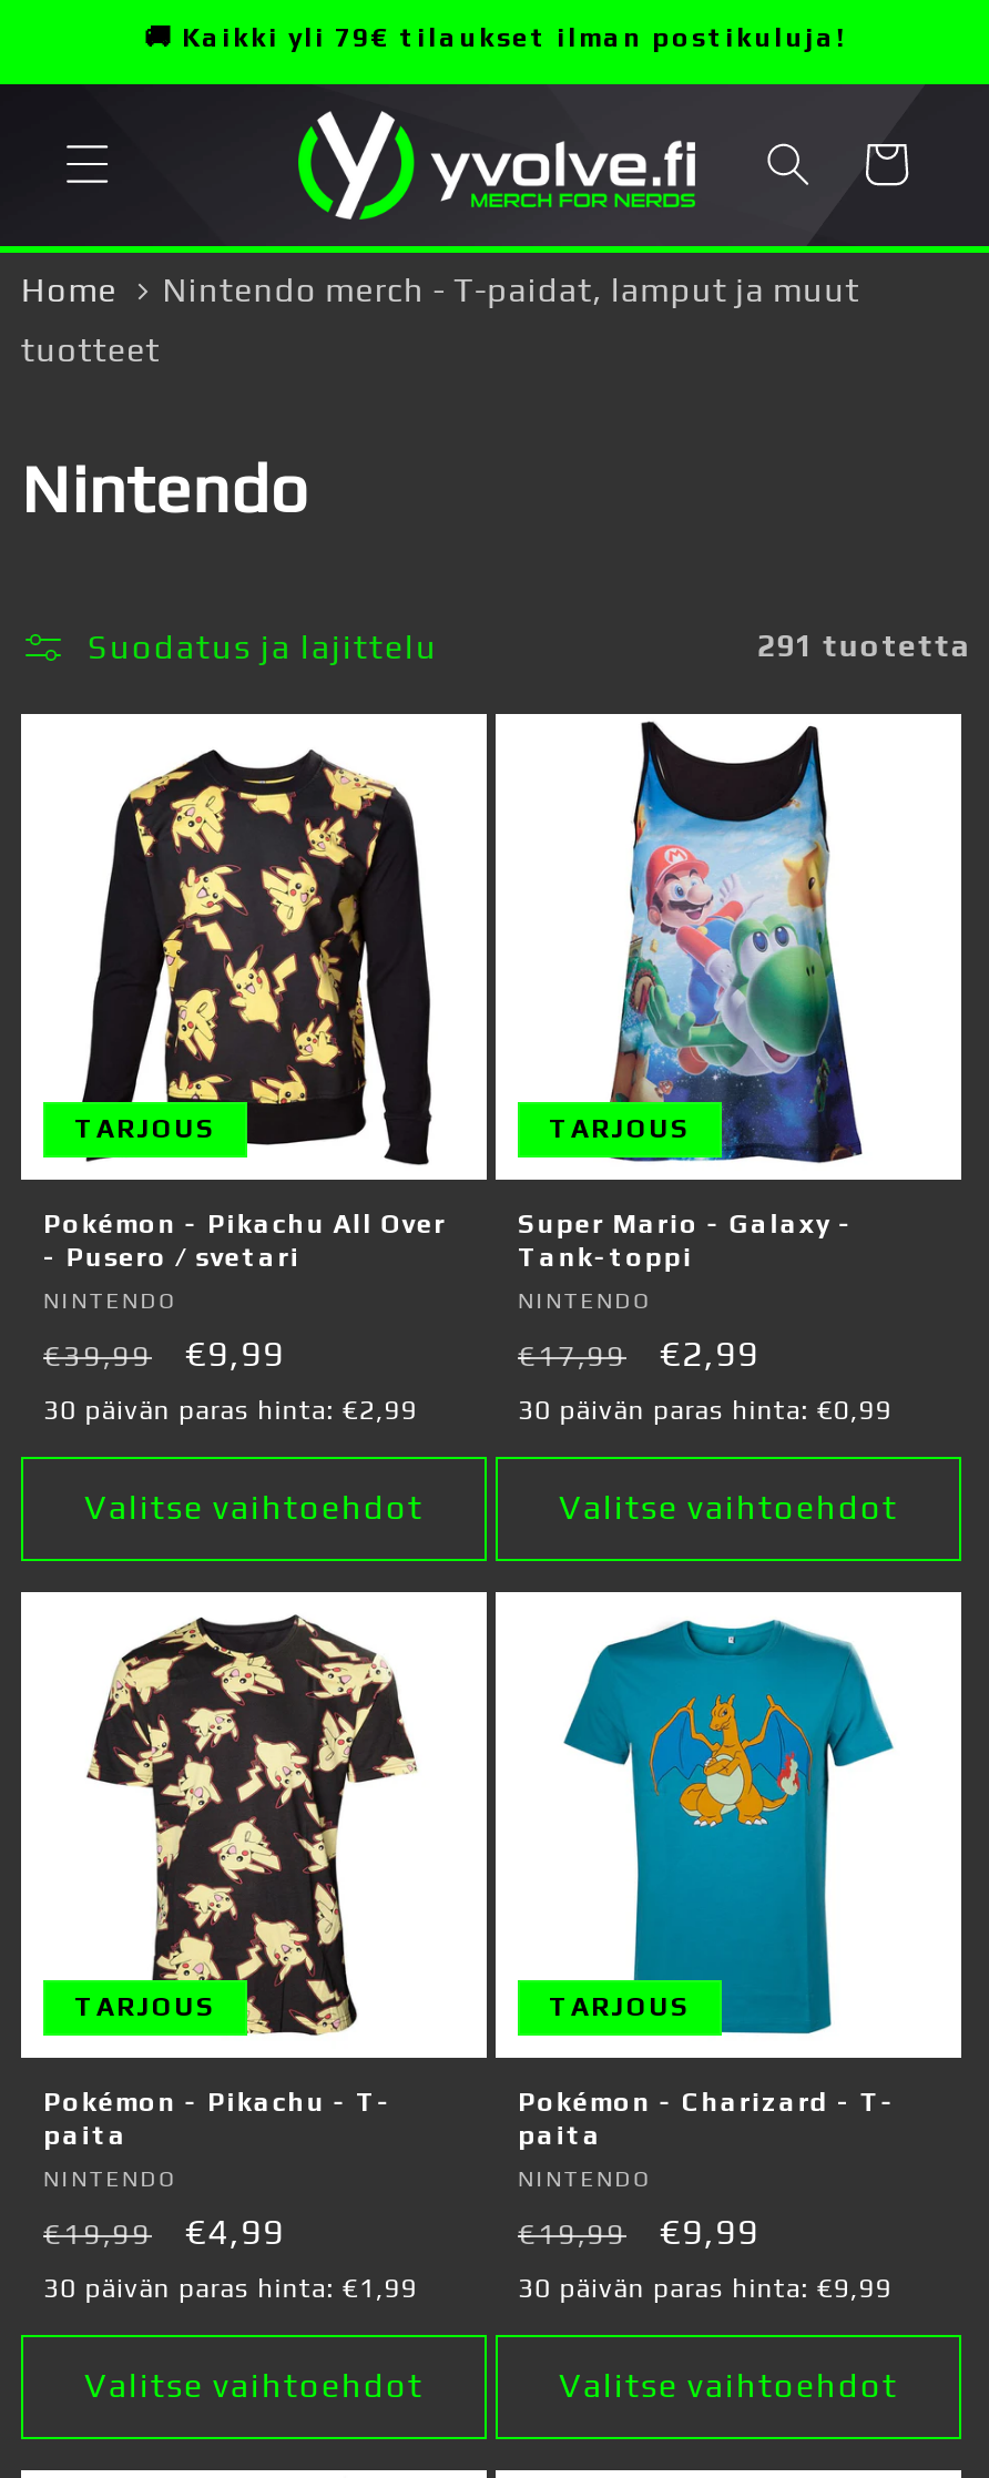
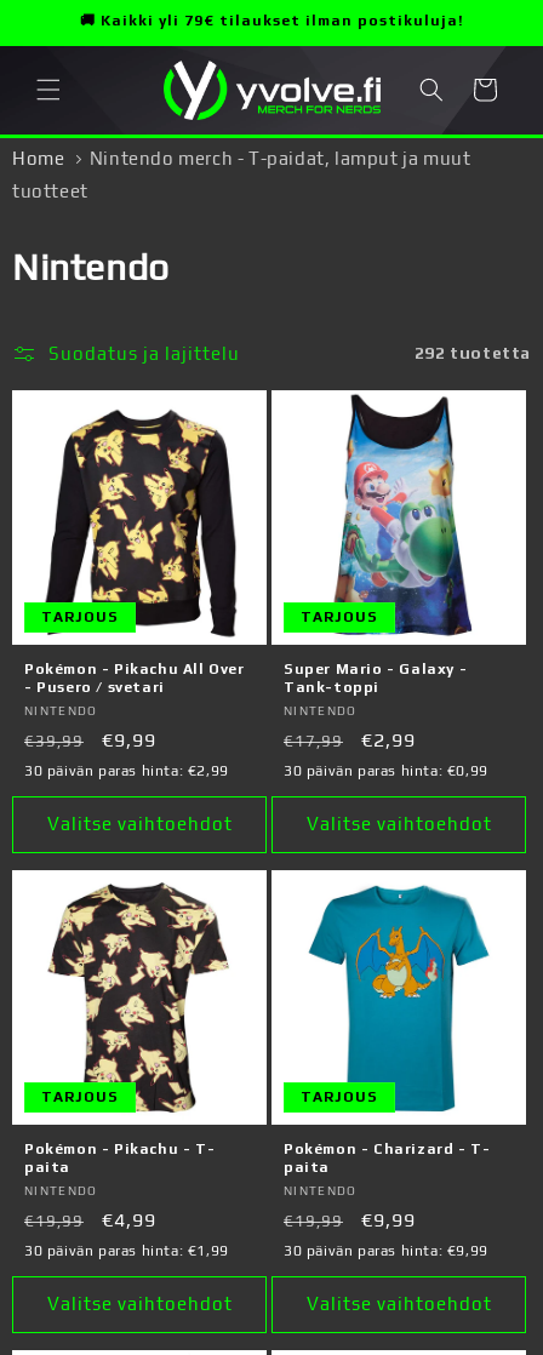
[757,628,970,663] 291 tuotetta -> [414,343,531,363] 292 tuotetta

